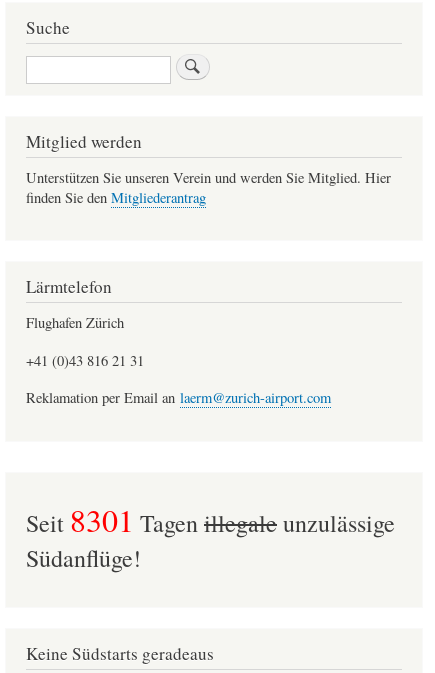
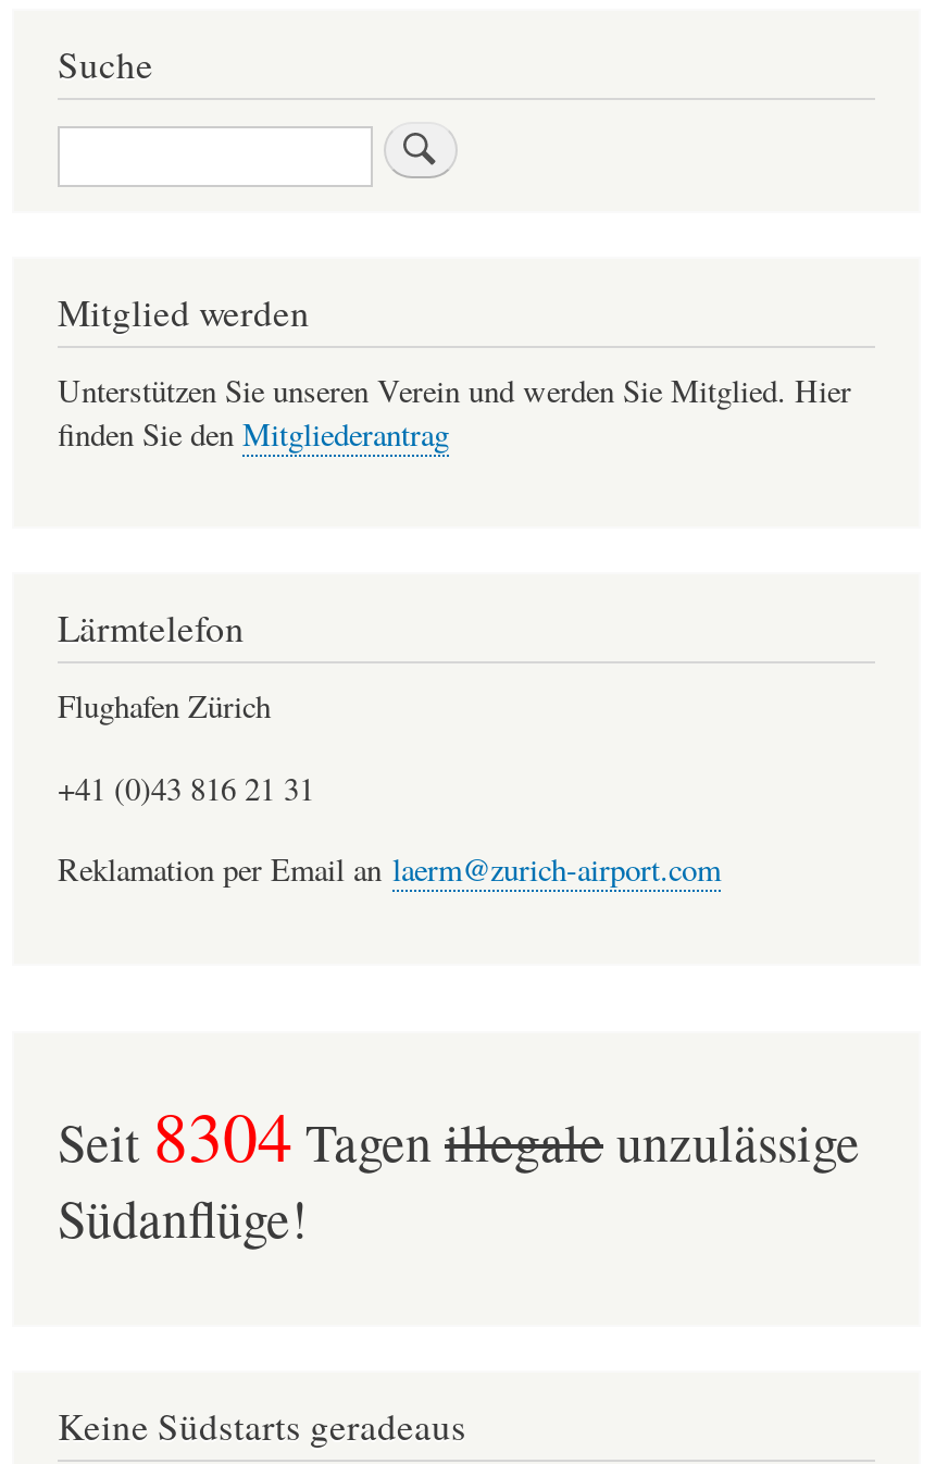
[26,498,395,541] Seit 8301 Tagen illegaleunzulässige -> [58,1087,860,1181] Seit 8304 Tagen illegaleunzulässige

